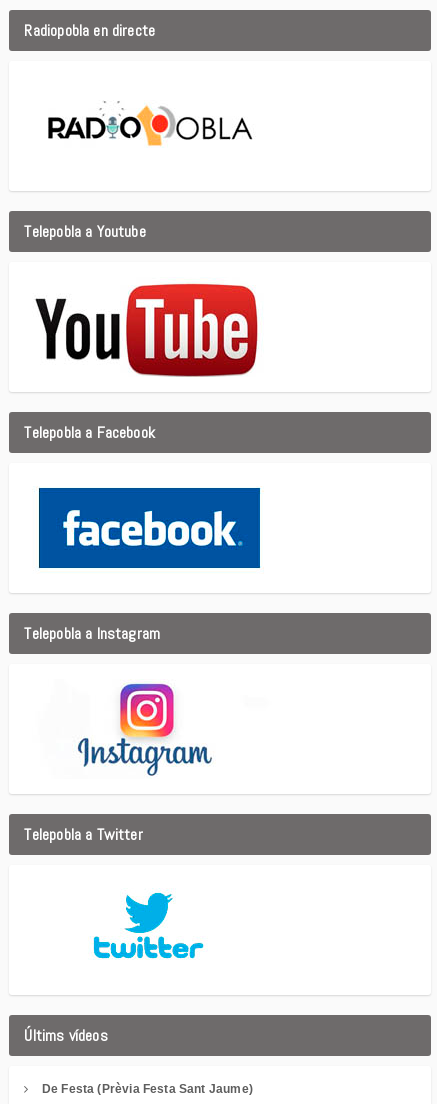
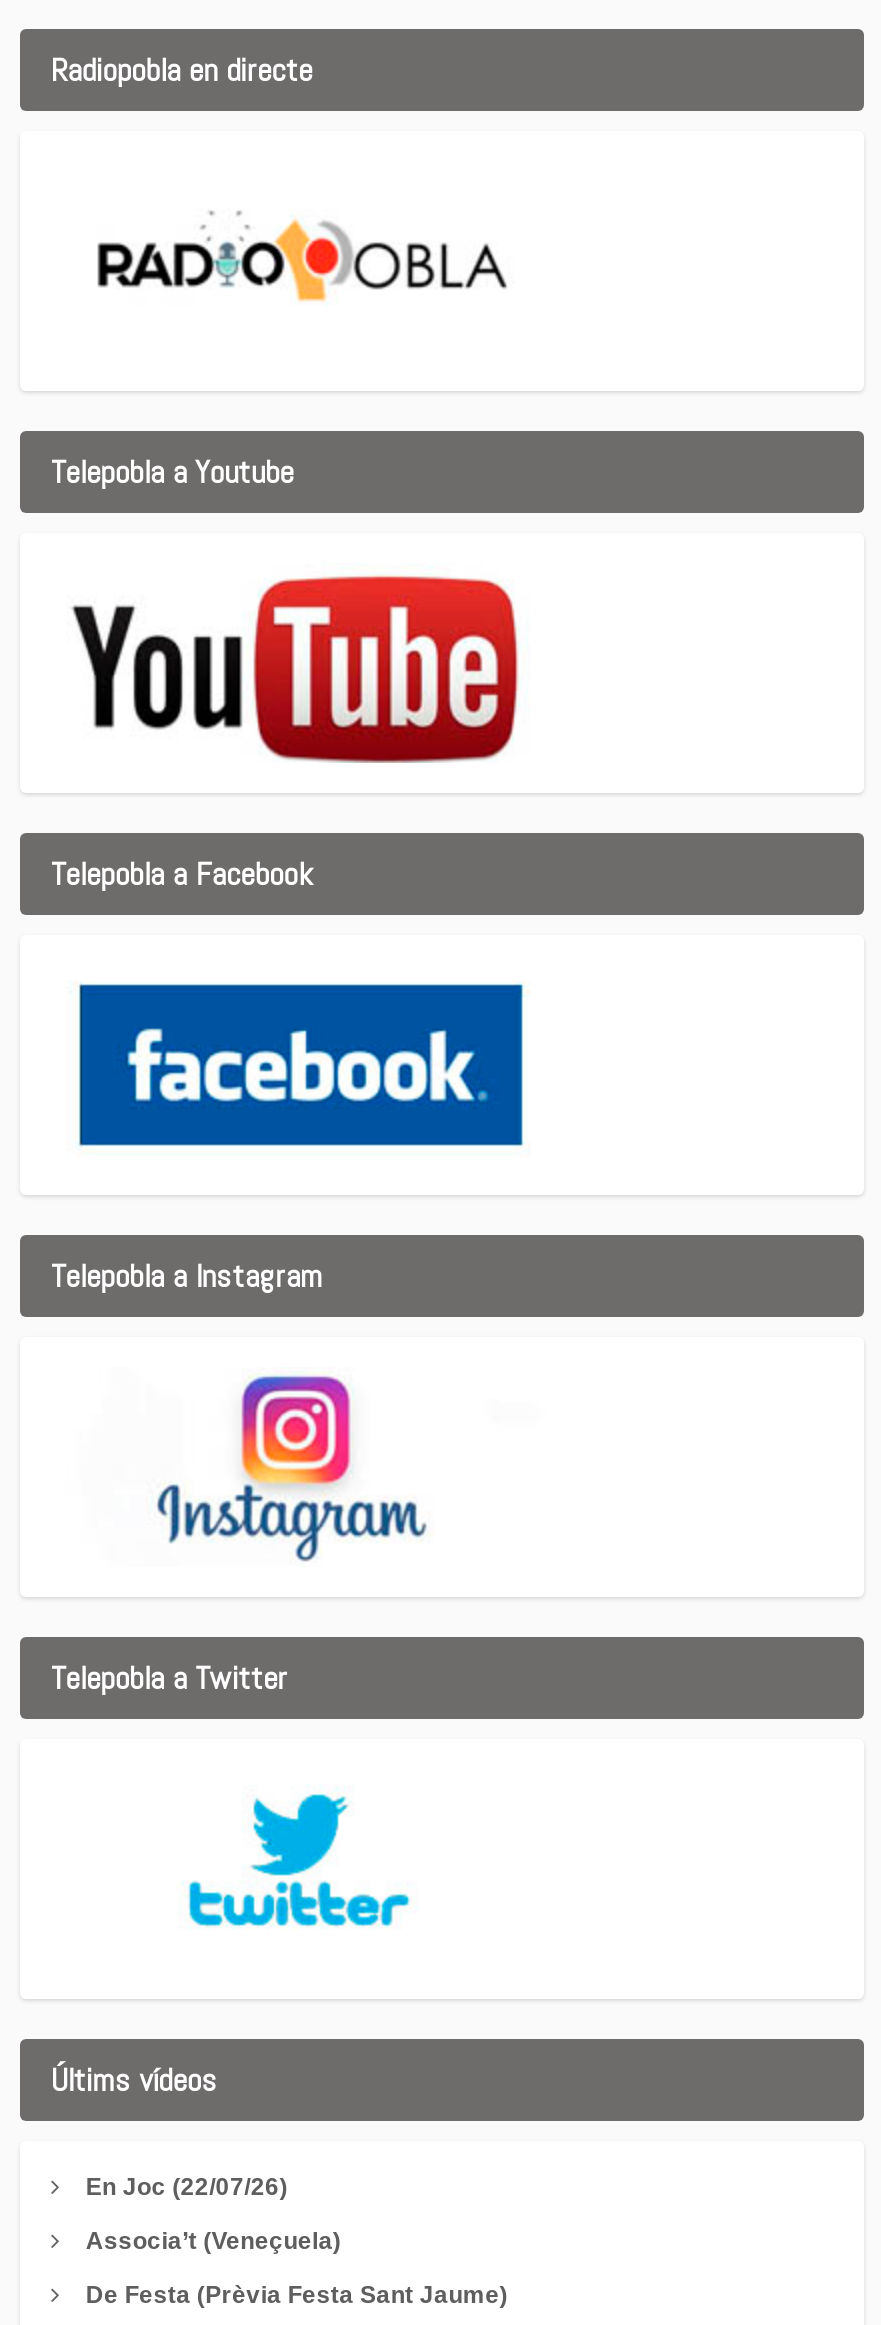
none -> [86,2173,341,2255] En Joc (22/07/26) | Associa’t (Veneçuela)

